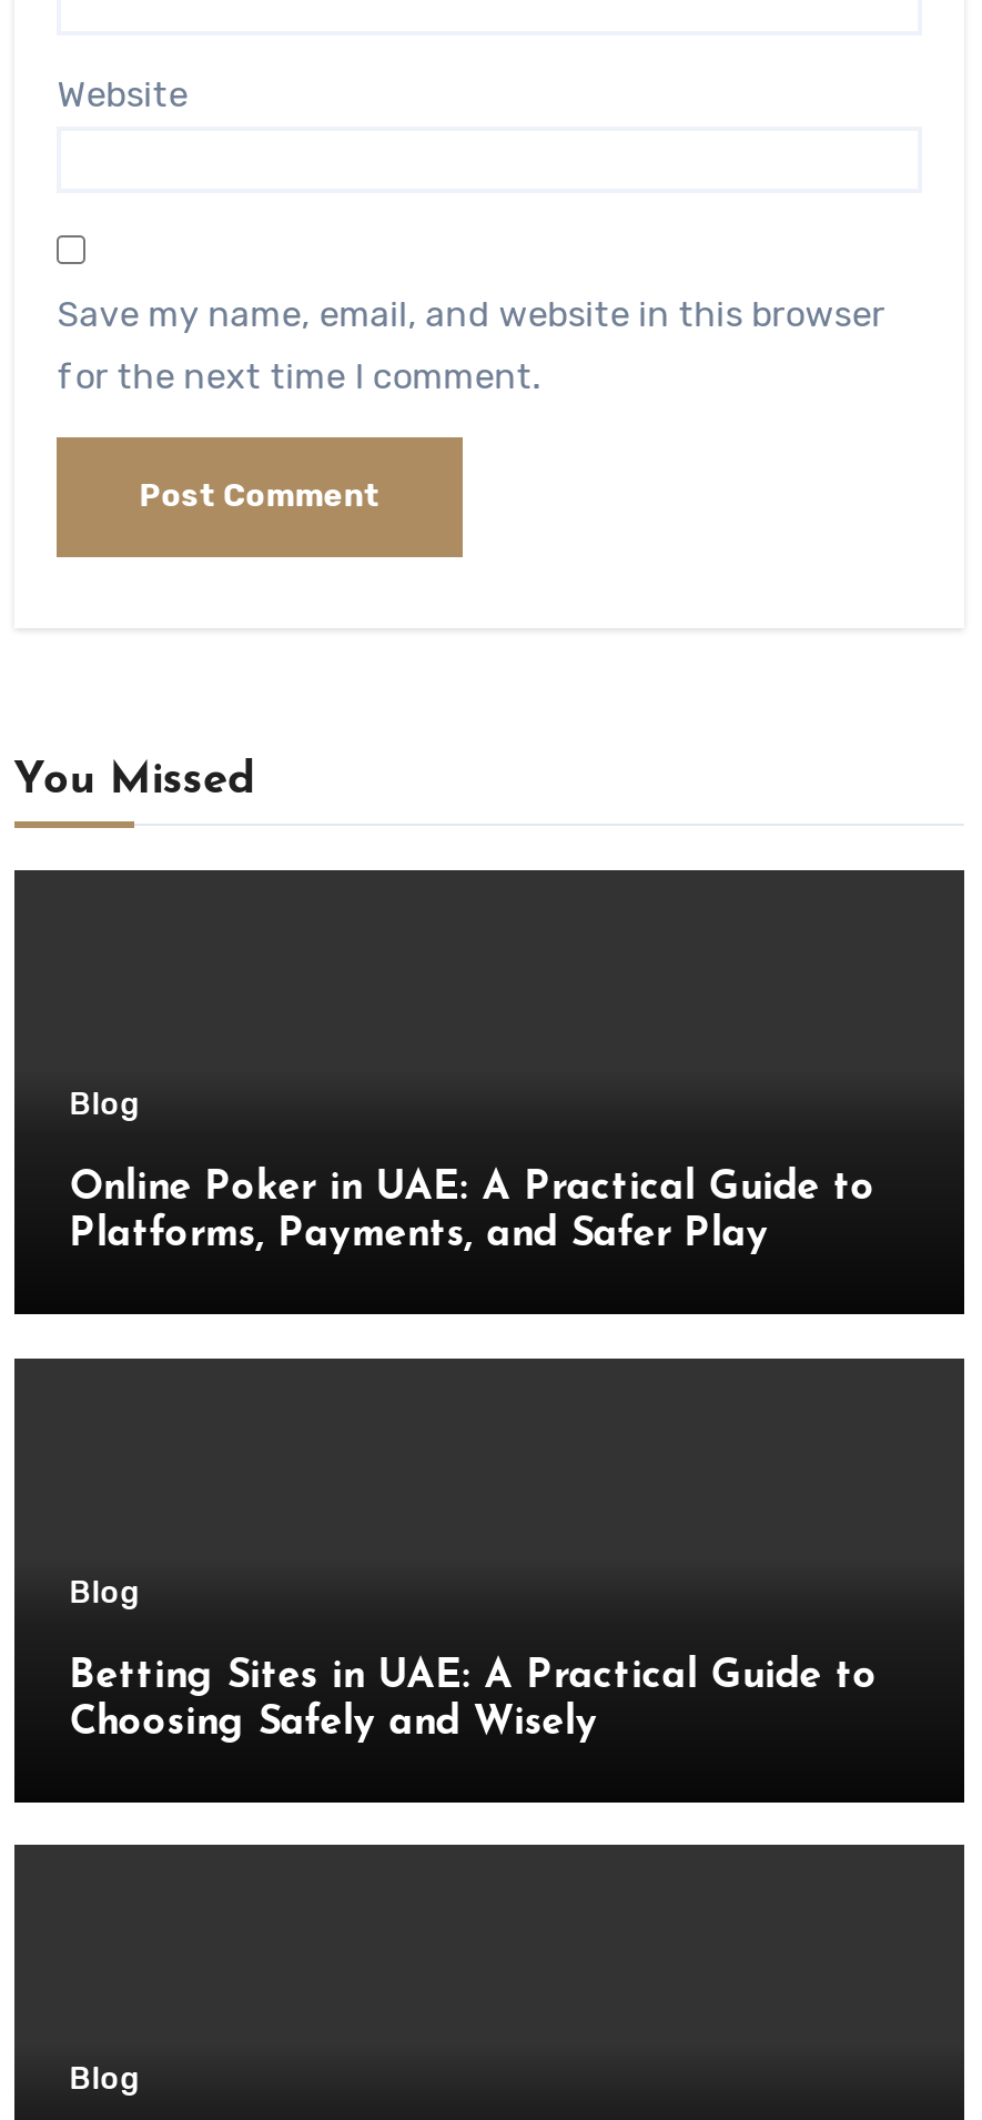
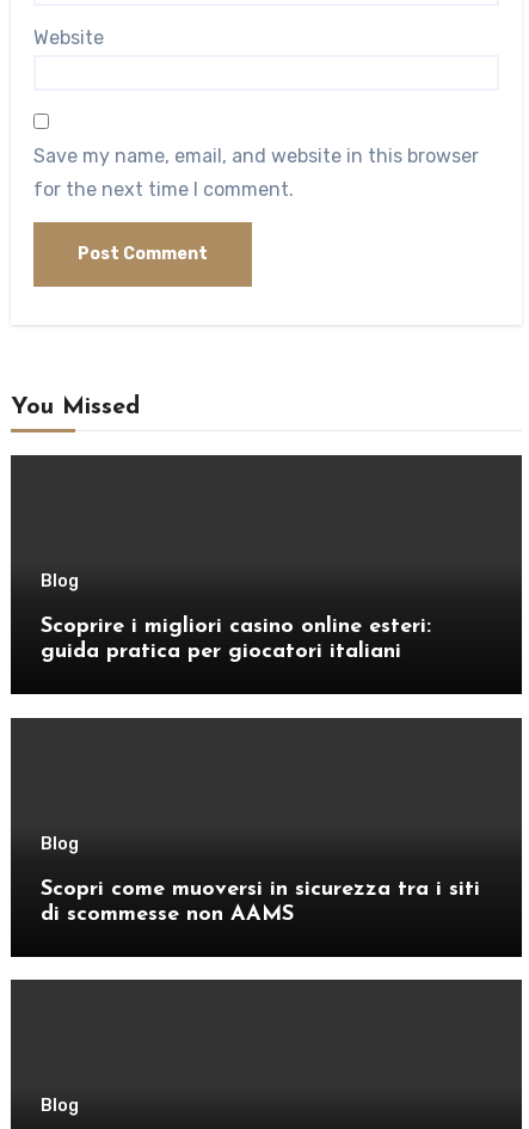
[69,1169,875,1257] Online Poker in UAE: A Practical Guide to | Platforms, Payments, and Safer Play -> [40,616,431,664] Scoprire i migliori casino online esteri: | guida pratica per giocatori italiani
[69,1656,877,1745] Betting Sites in UAE: A Practical Guide to | Choosing Safely and Wisely -> [40,878,480,926] Scopri come muoversi in sicurezza tra i siti | di scommesse non AAMS

